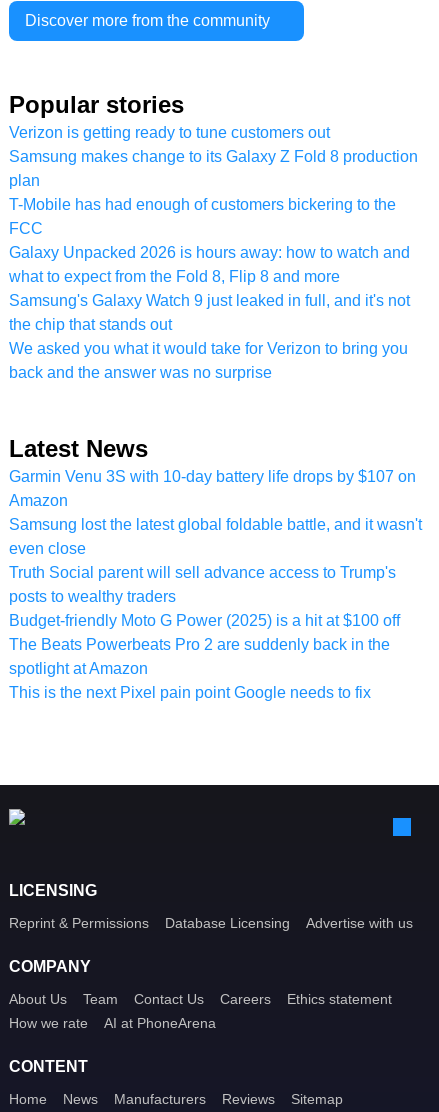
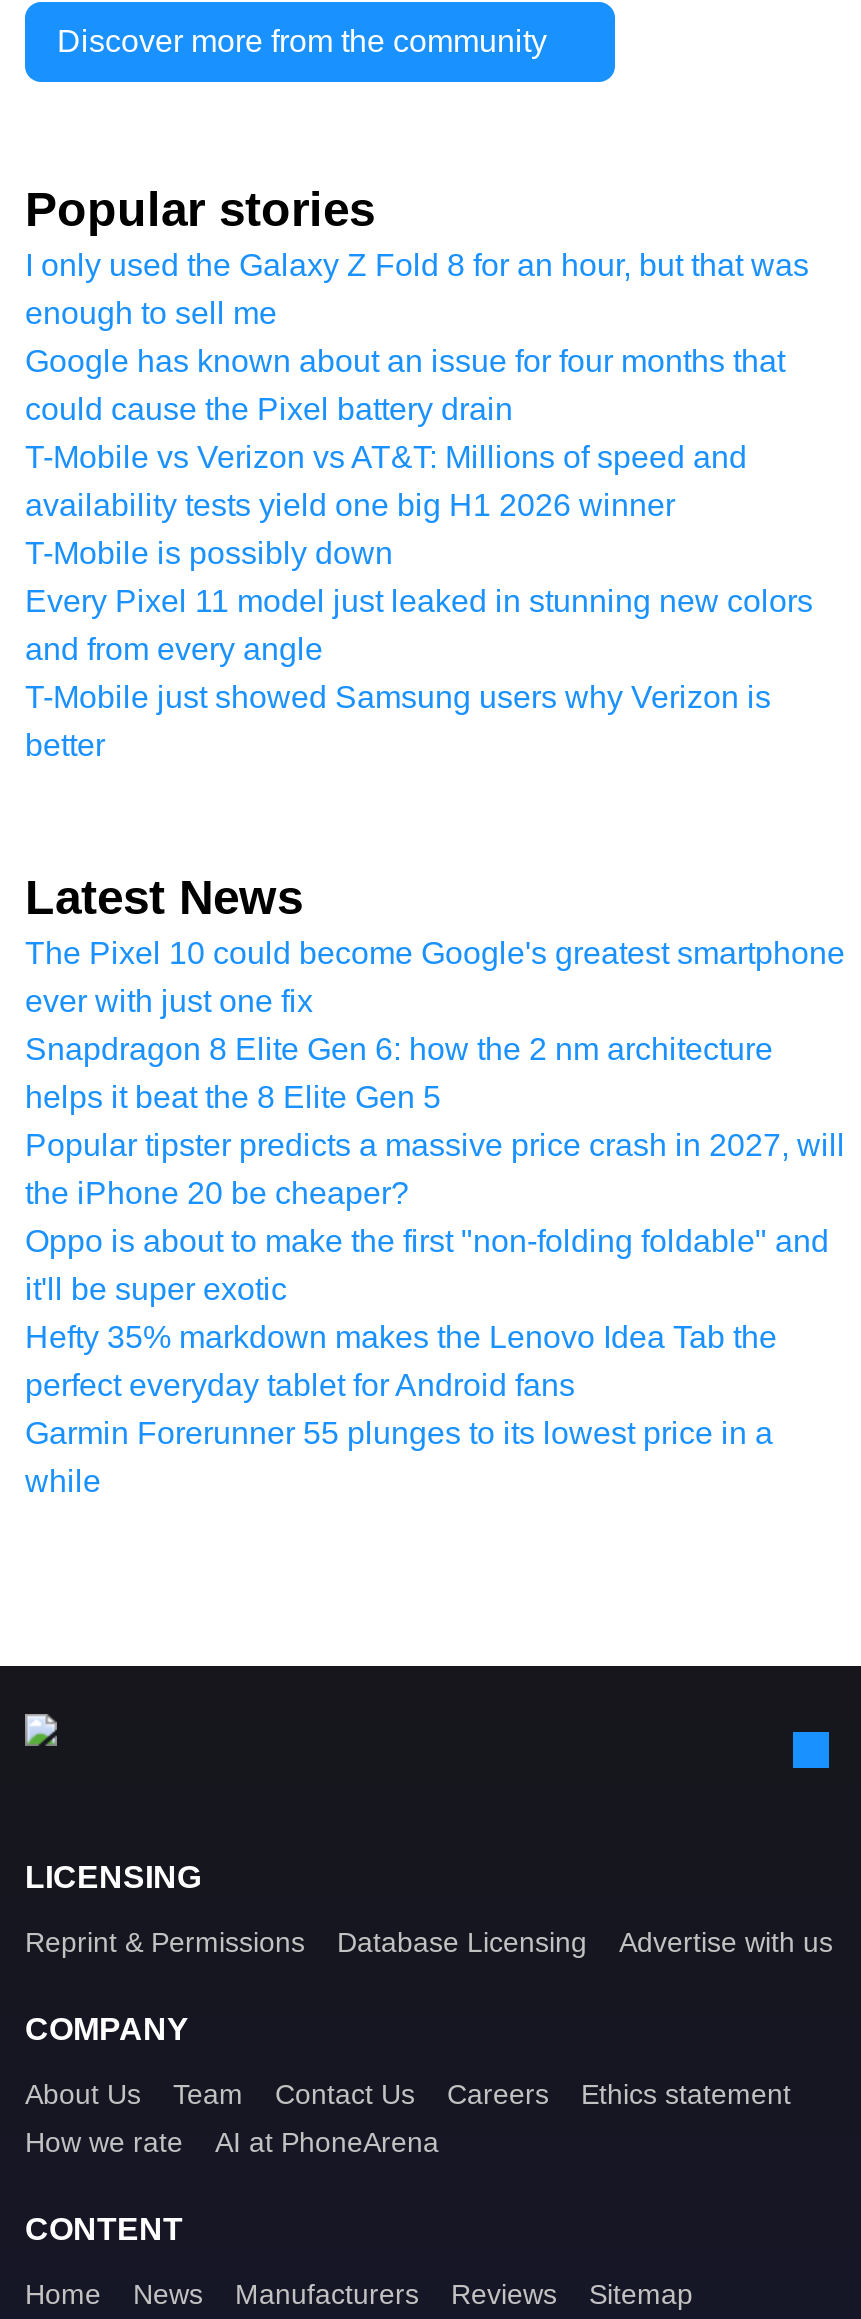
[9,124,418,381] Verizon is getting ready to tune customers out | Samsung makes change to its Galaxy Z Fold 8 production | plan | T-Mobile has had enough of customers bickering to the | FCC | Galaxy Unpacked 2026 is hours away: how to watch and | what to expect from the Fold 8, Flip 8 and more | Samsung's Galaxy Watch 9 just leaked in full, and it's not | the chip that stands out | We asked you what it would take for Verizon to bring you | back and the answer was no surprise -> [25,248,813,762] I only used the Galaxy Z Fold 8 for an hour, but that was | enough to sell me | Google has known about an issue for four months that | could cause the Pixel battery drain | T-Mobile vs Verizon vs AT&T: Millions of speed and | availability tests yield one big H1 2026 winner | T-Mobile is possibly down | Every Pixel 11 model just leaked in stunning new colors | and from every angle | T-Mobile just showed Samsung users why Verizon is | better
[9,468,422,701] Garmin Venu 3S with 10-day battery life drops by $107 on | Amazon | Samsung lost the latest global foldable battle, and it wasn't | even close | Truth Social parent will sell advance access to Trump's | posts to wealthy traders | Budget-friendly Moto G Power (2025) is a hit at $100 off | The Beats Powerbeats Pro 2 are suddenly back in the | spotlight at Amazon | This is the next Pixel pain point Google needs to fix -> [25,936,845,1498] The Pixel 10 could become Google's greatest smartphone | ever with just one fix | Snapdragon 8 Elite Gen 6: how the 2 nm architecture | helps it beat the 8 Elite Gen 5 | Popular tipster predicts a massive price crash in 2027, will | the iPhone 20 be cheaper? | Oppo is about to make the first "non-folding foldable" and | it'll be super exotic | Hefty 35% markdown makes the Lenovo Idea Tab the | perfect everyday tablet for Android fans | Garmin Forerunner 55 plunges to its lowest price in a | while

